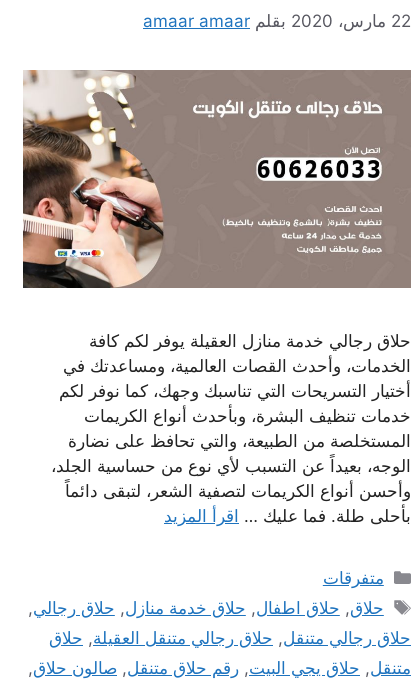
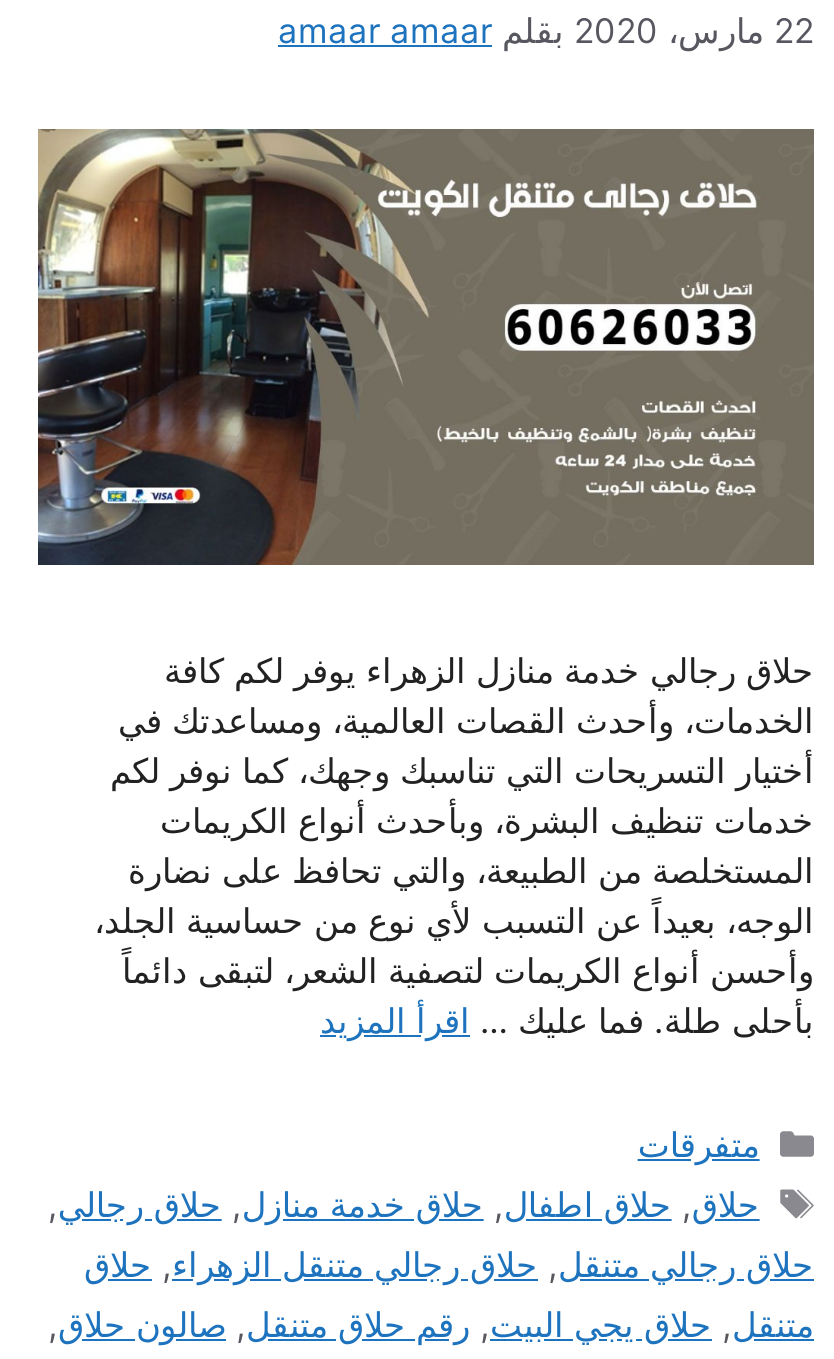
[22,70,408,289] [image] -> [36,129,810,567] [image]
[89,331,411,351] حلاق رجالي خدمة منازل العقيلة يوفر لكم كافة -> [164,651,814,691] حلاق رجالي خدمة منازل الزهراء يوفر لكم كافة
[49,628,411,648] حلاق رجالي متنقل, حلاق رجالي متنقل العقيلة, حلاق -> [84,1245,814,1285] حلاق رجالي متنقل, حلاق رجالي متنقل الزهراء, حلاق

